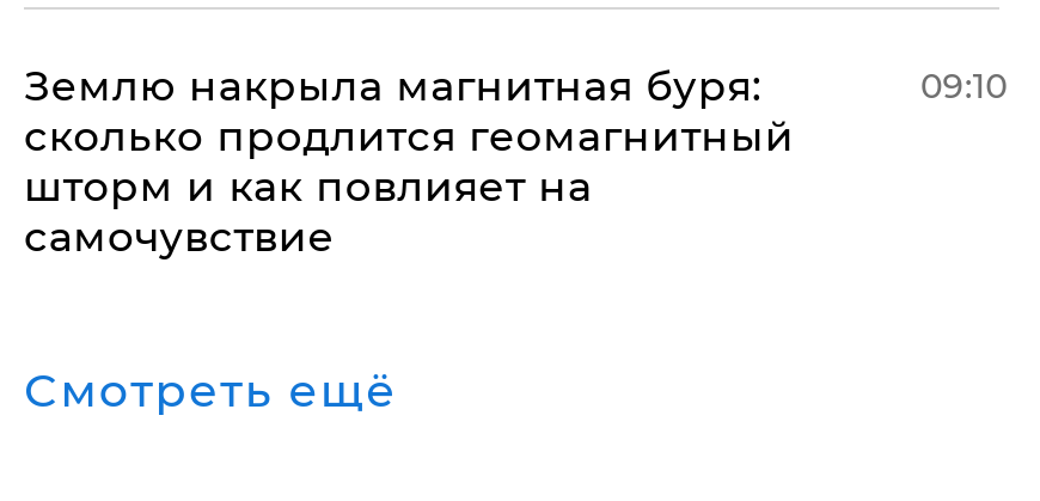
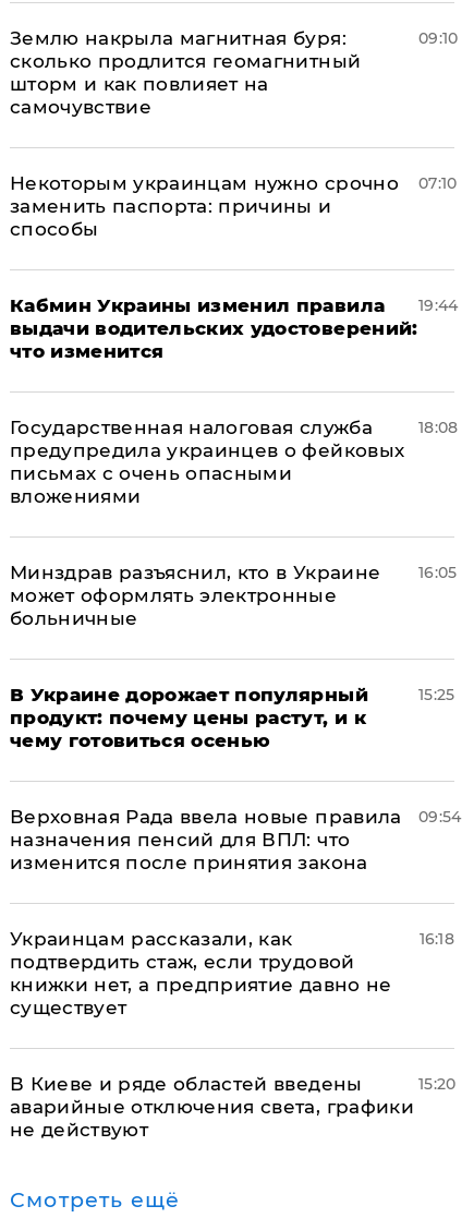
none -> [10,172,399,240] Некоторым украинцам нужно срочно | заменить паспорта: причины и | способы
none -> [10,294,418,362] Кабмин Украины изменил правила | выдачи водительских удостоверений: | что изменится
none -> [10,417,404,507] Государственная налоговая служба | предупредила украинцев о фейковых | письмах с очень опасными | вложениями
none -> [10,562,381,629] Минздрав разъяснил, кто в Украине | может оформлять электронные | больничные
none -> [10,684,368,751] В Украине дорожает популярный | продукт: почему цены растут, и к | чему готовиться осенью
none -> [10,806,402,873] Верховная Рада ввела новые правила | назначения пенсий для ВПЛ: что | изменится после принятия закона
none -> [10,928,392,1018] Украинцам рассказали, как | подтвердить стаж, если трудовой | книжки нет, а предприятие давно не | существует
none -> [10,1073,414,1141] В Киеве и ряде областей введены | аварийные отключения света, графики | не действуют
none -> [418,173,457,193] 07:10
none -> [418,296,458,315] 19:44
none -> [418,418,458,437] 18:08
none -> [418,563,457,582] 16:05
none -> [418,685,455,704] 15:25
none -> [418,807,461,827] 09:54
none -> [418,1074,456,1094] 15:20
none -> [419,929,454,949] 16:18

